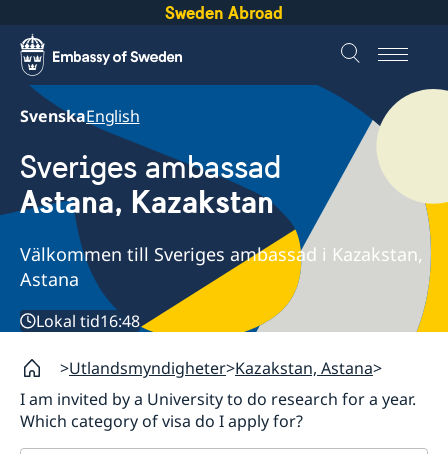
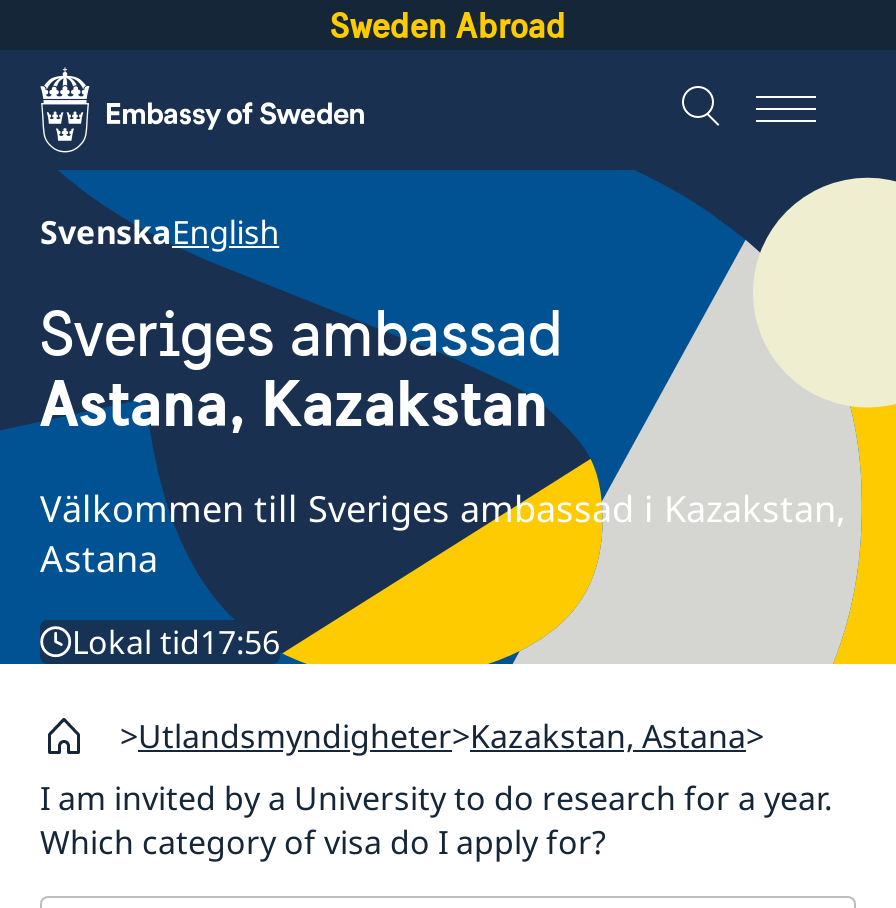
[36,310,140,332] Lokal tid16:48 -> [72,621,280,665] Lokal tid17:56

